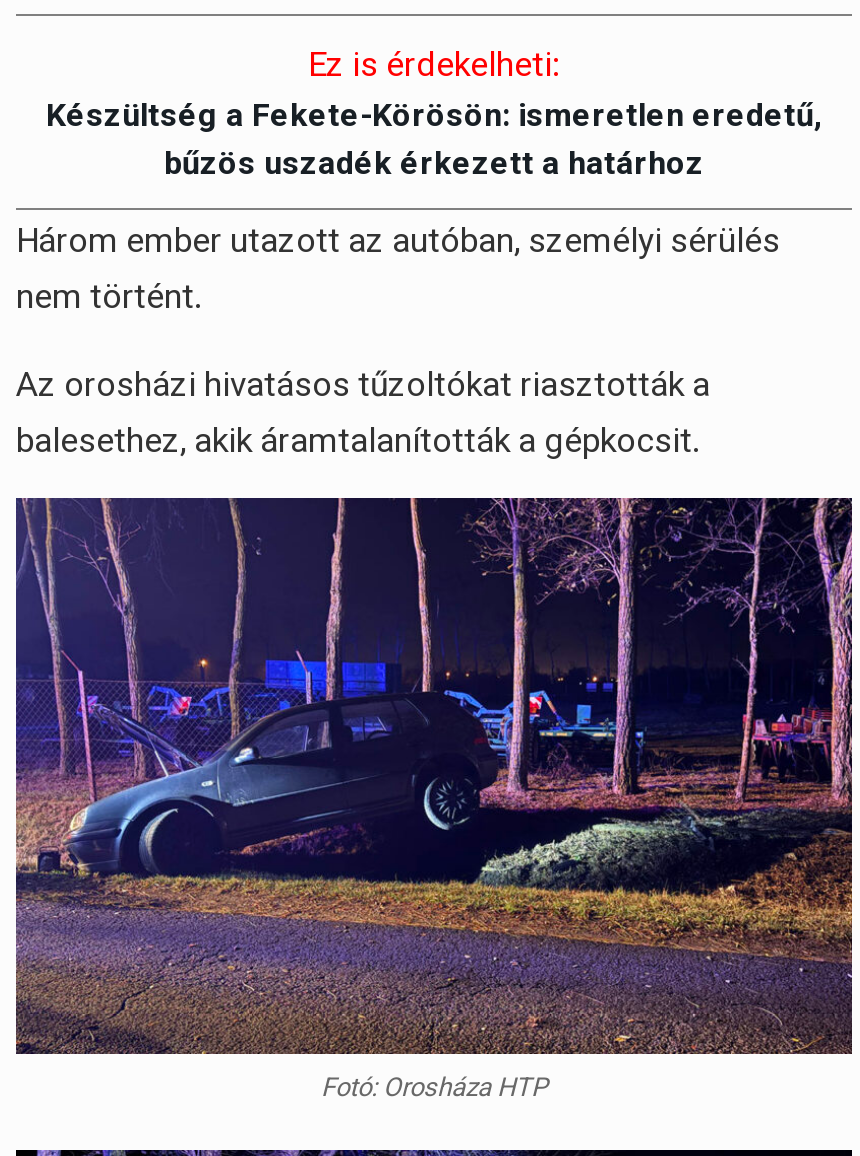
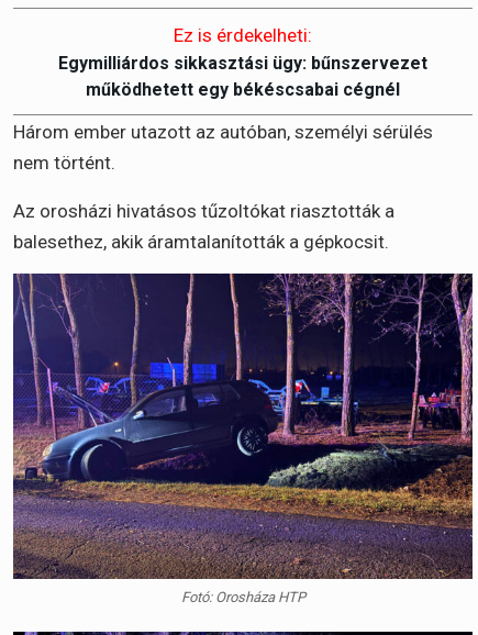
[46,96,822,182] Készültség a Fekete-Körösön: ismeretlen eredetű, | bűzös uszadék érkezett a határhoz -> [58,53,427,100] Egymilliárdos sikkasztási ügy: bűnszervezet | működhetett egy békéscsabai cégnél

